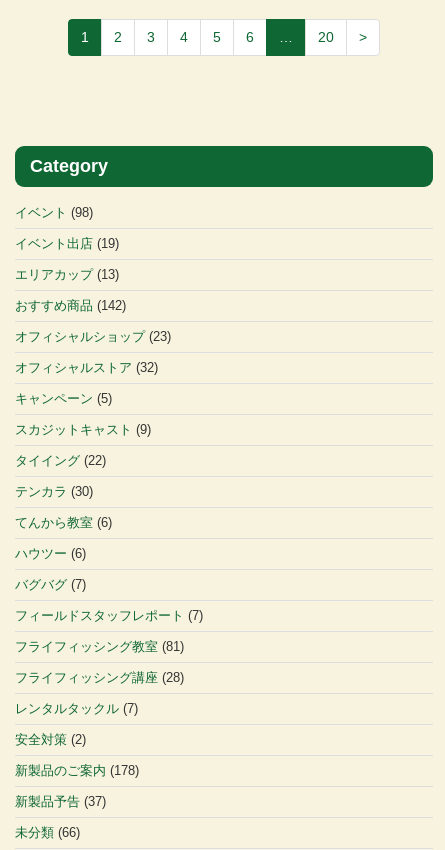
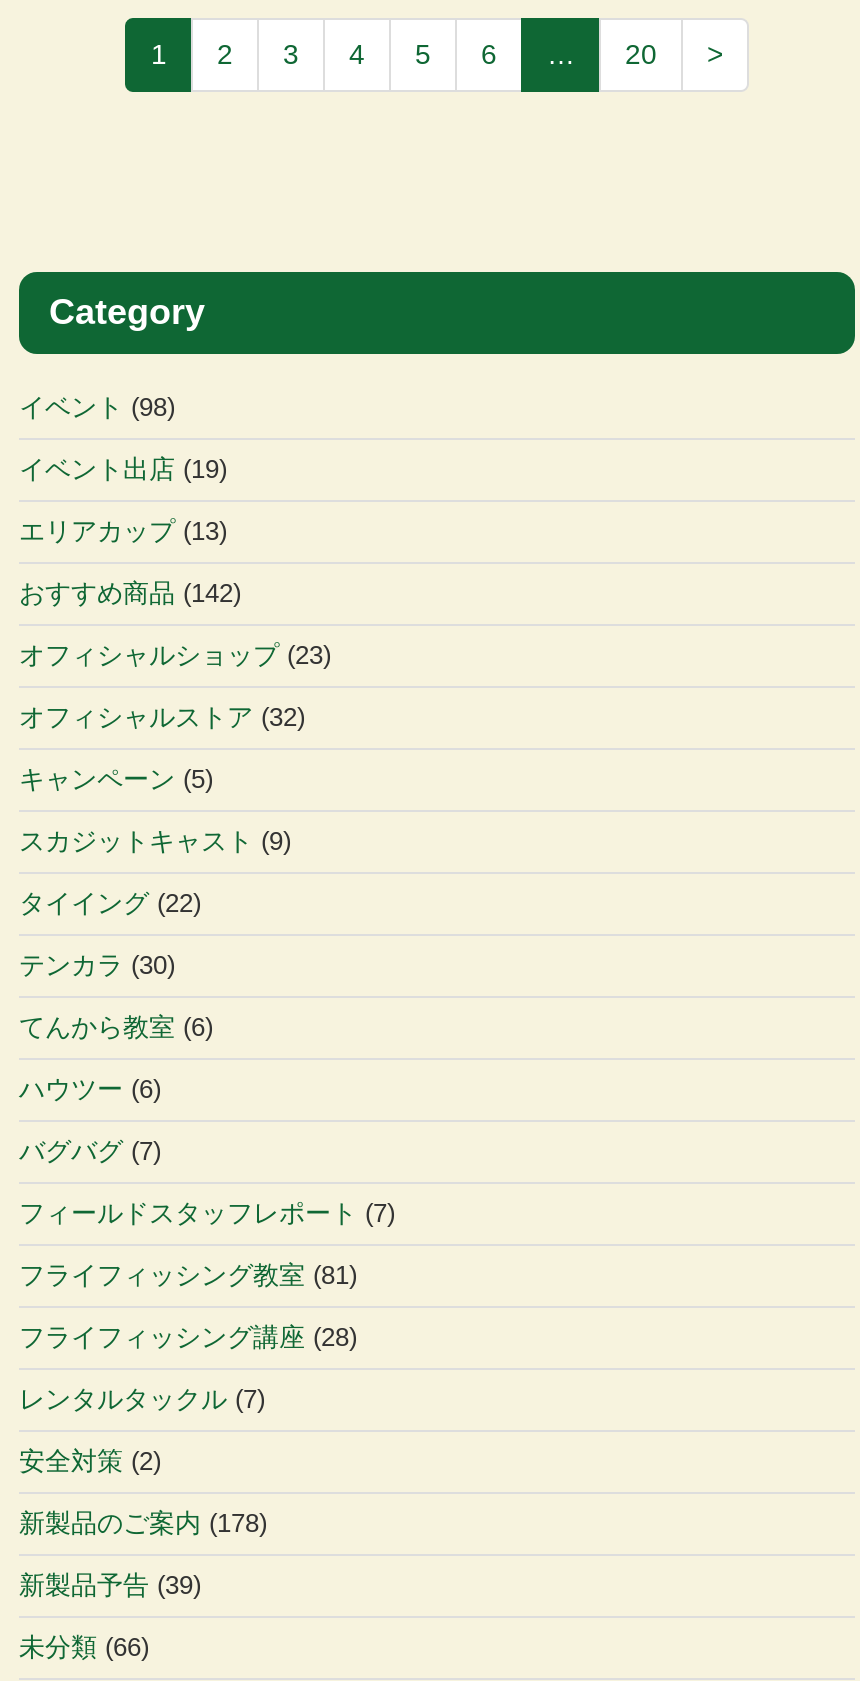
[15,794,106,809] 新製品予告(37) -> [19,1570,201,1600] 新製品予告(39)

